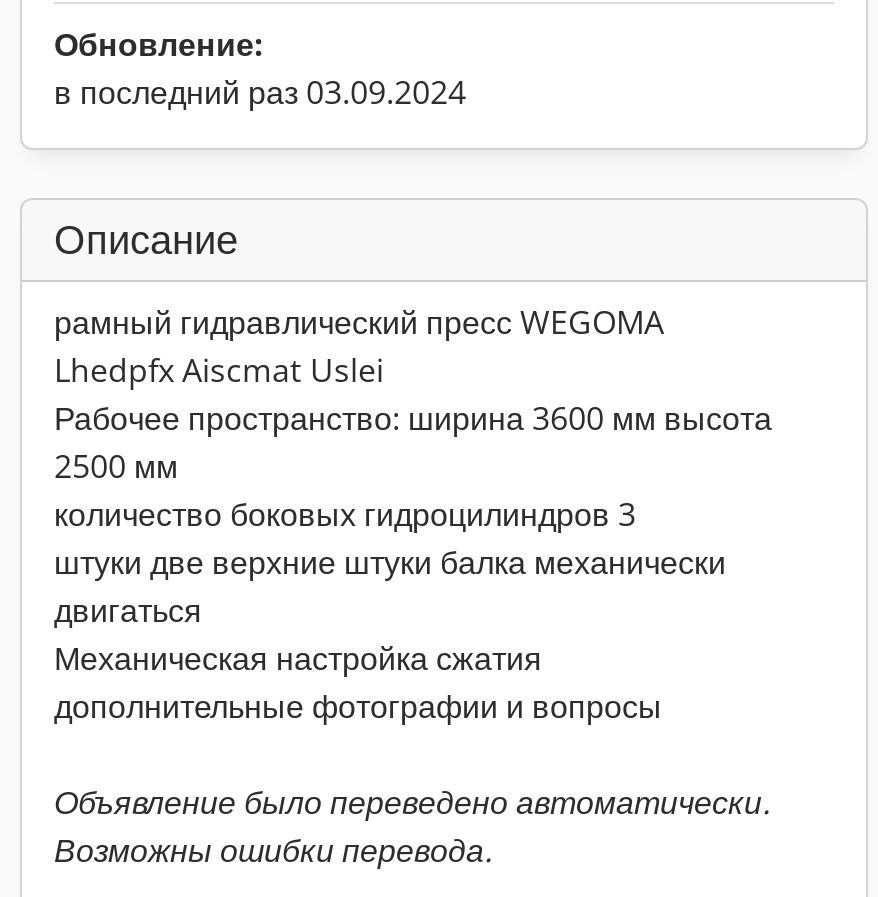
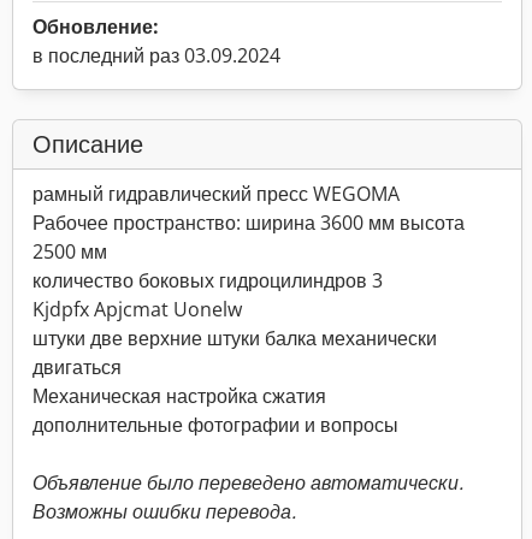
[54,348,384,392] Lhedpfx Aiscmat Uslei -> none
moved [54,396,772,536] -> [32,209,465,294]: Рабочее пространство: ширина 3600 мм высота | 2500 мм | количество боковых гидроцилиндров 3
none -> [32,296,242,322] Kjdpfx Apjcmat Uonelw

